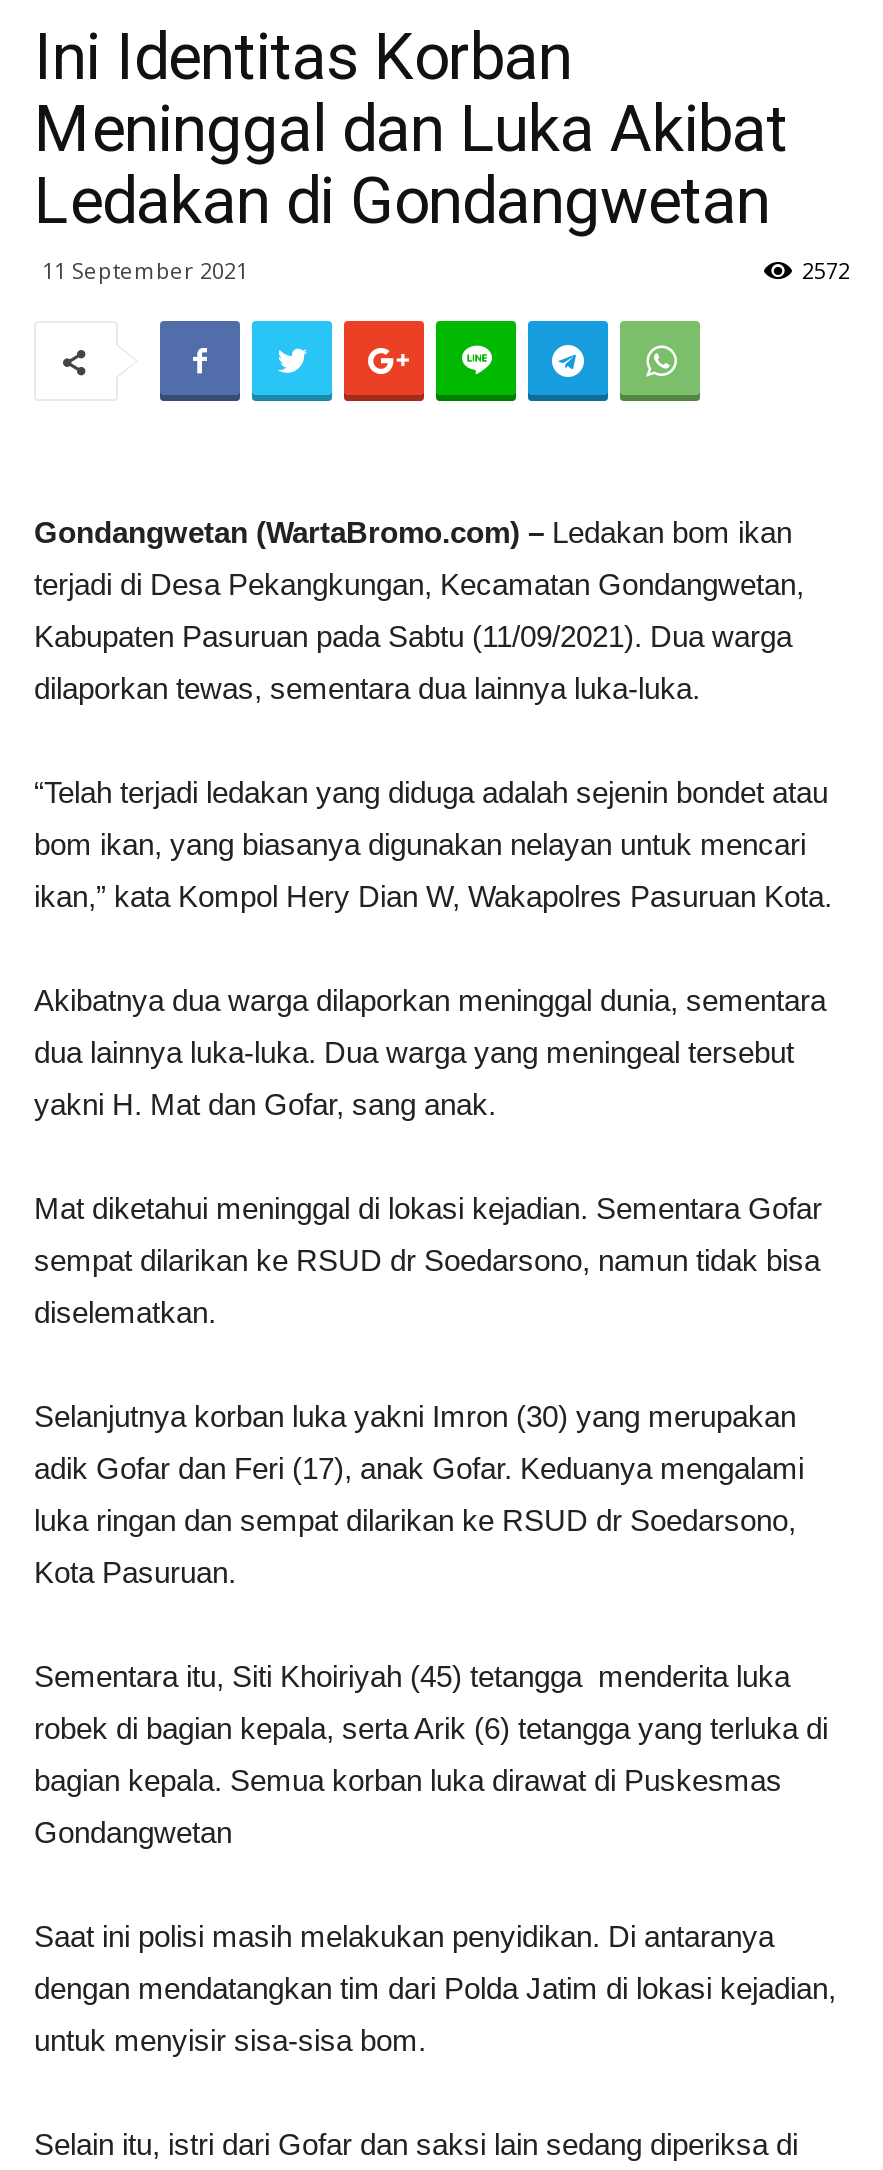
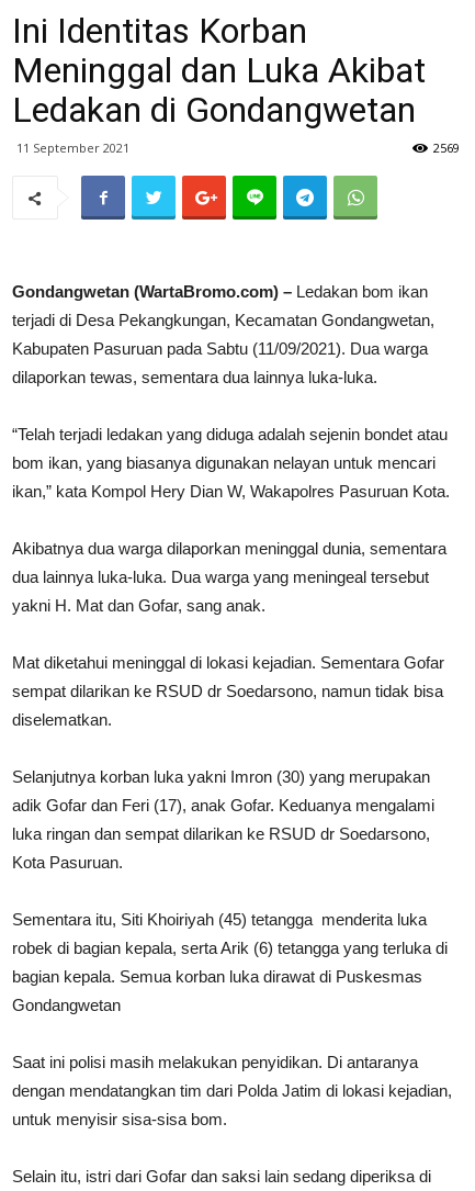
[802,255,850,285] 2572 -> [433,139,460,156] 2569

